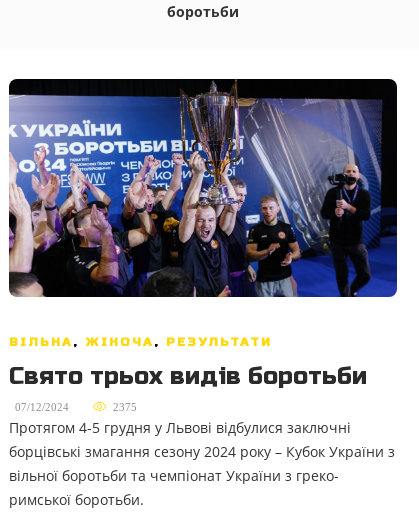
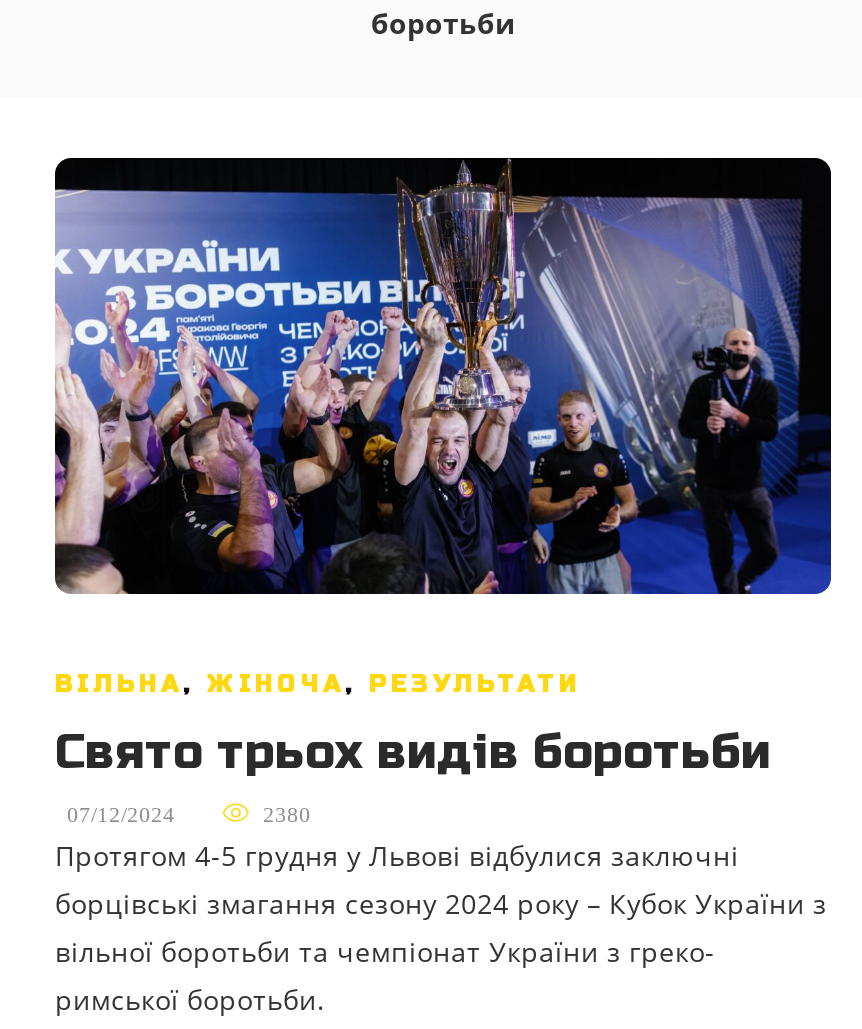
[110,401,137,413] 2375 -> [257,802,311,826] 2380

